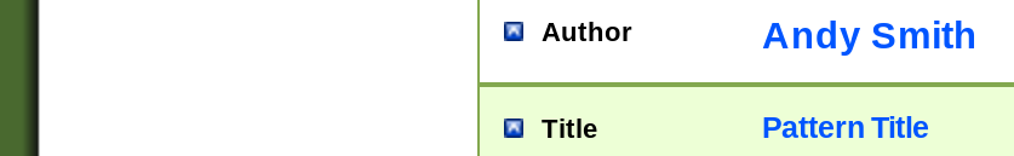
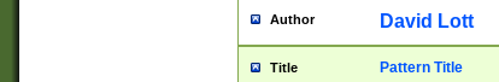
[762,15,978,56] Andy Smith -> [379,11,473,32] David Lott

